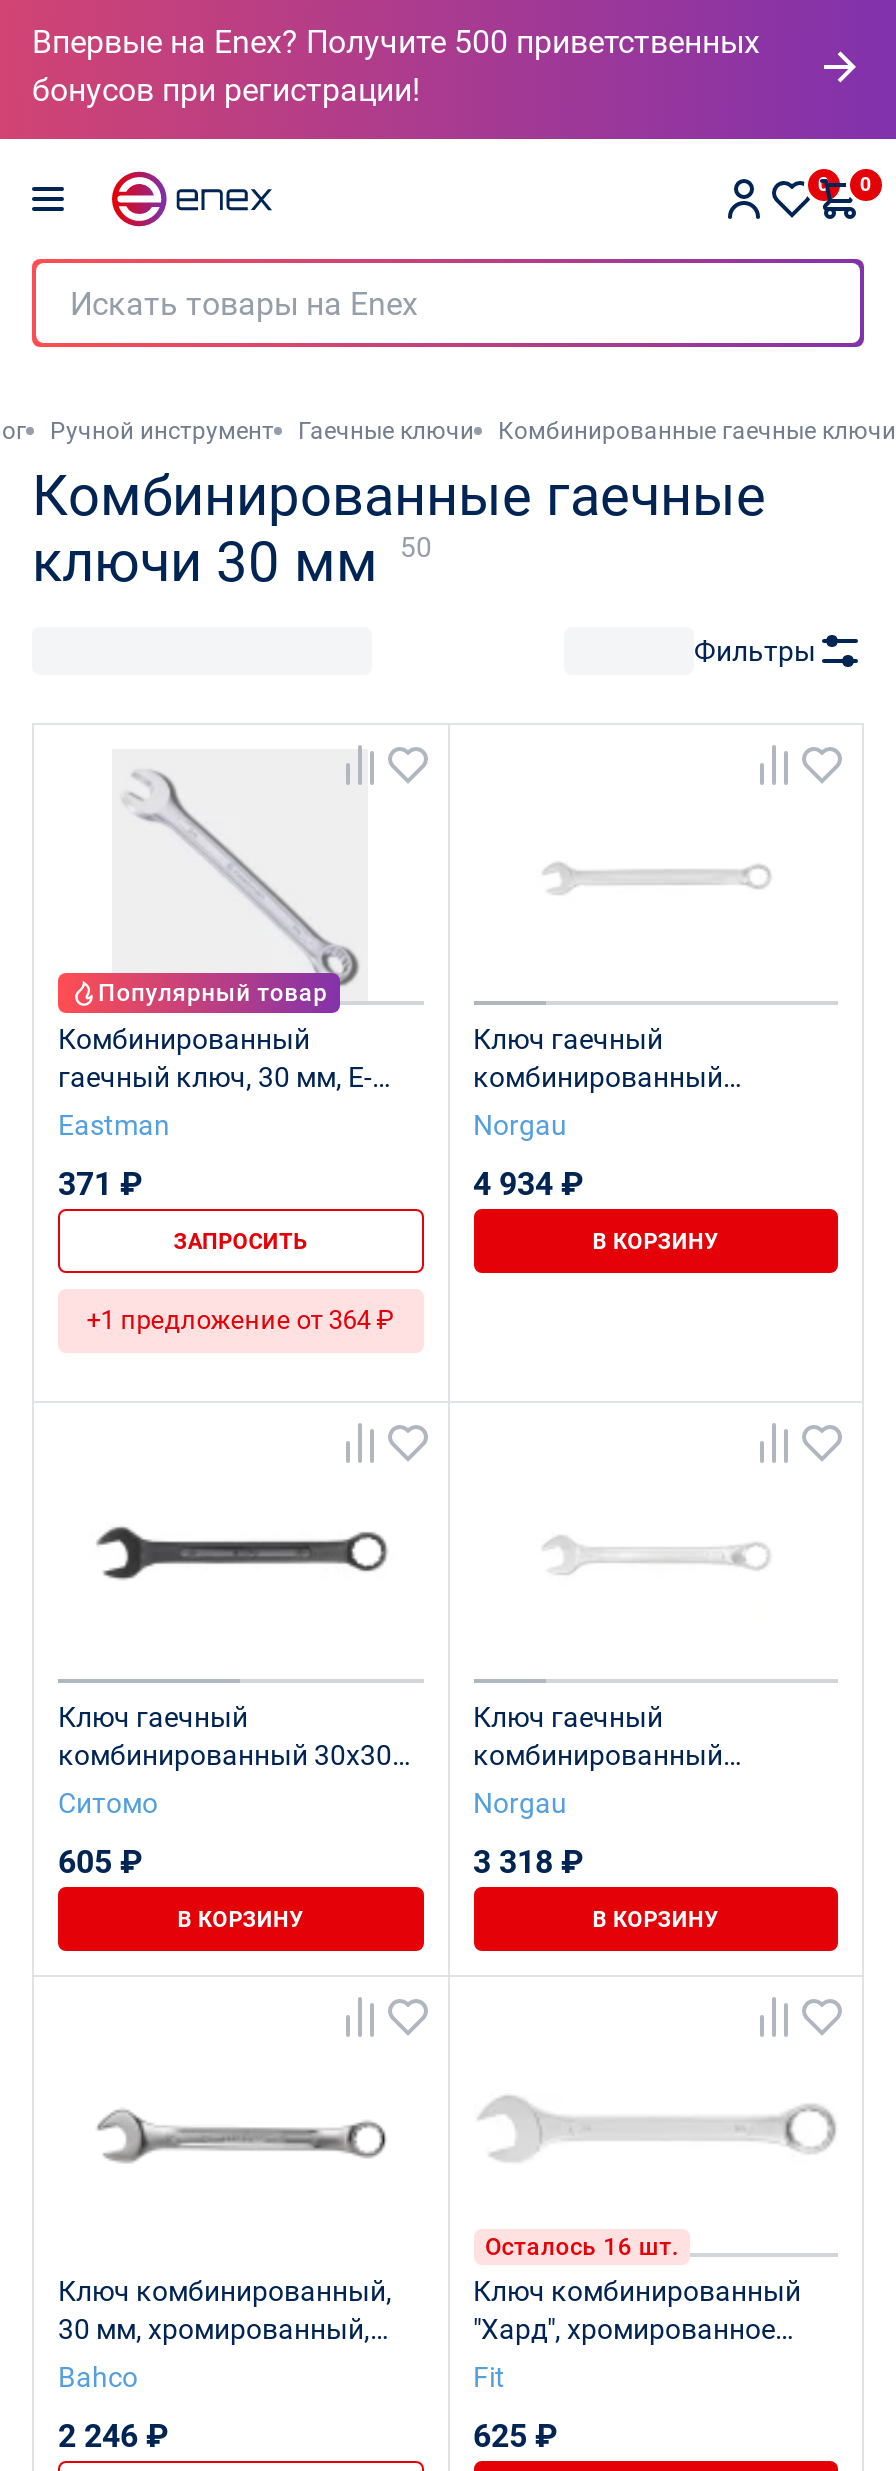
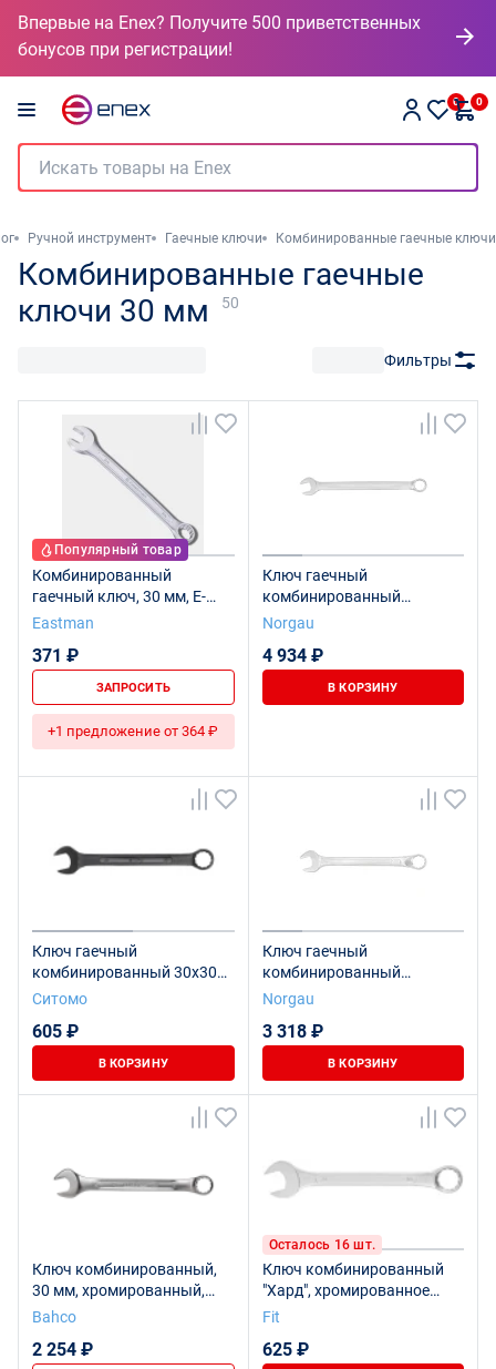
[58,2417,168,2455] 2 246 ₽ -> [32,1339,93,1360] 2 254 ₽

